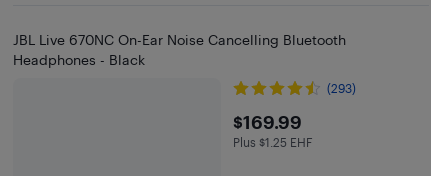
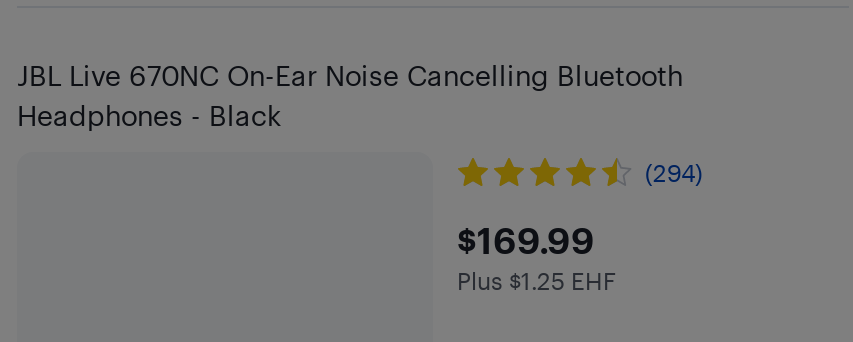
[327,81,356,95] (293) -> [645,158,703,186] (294)

